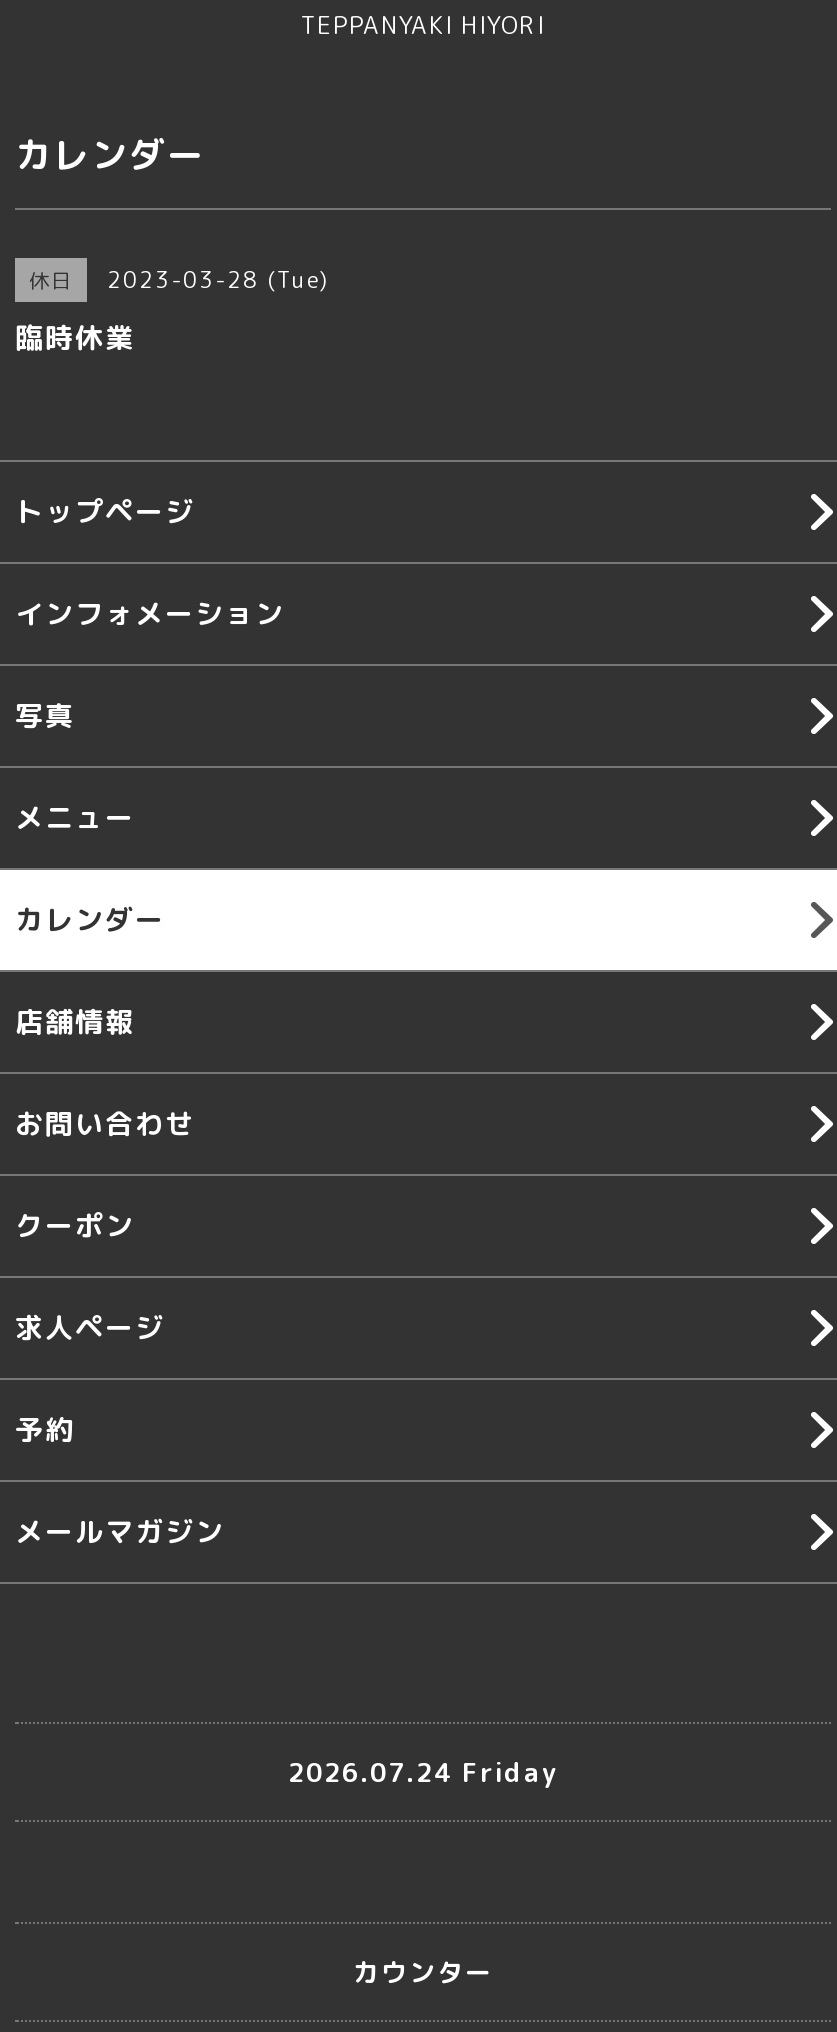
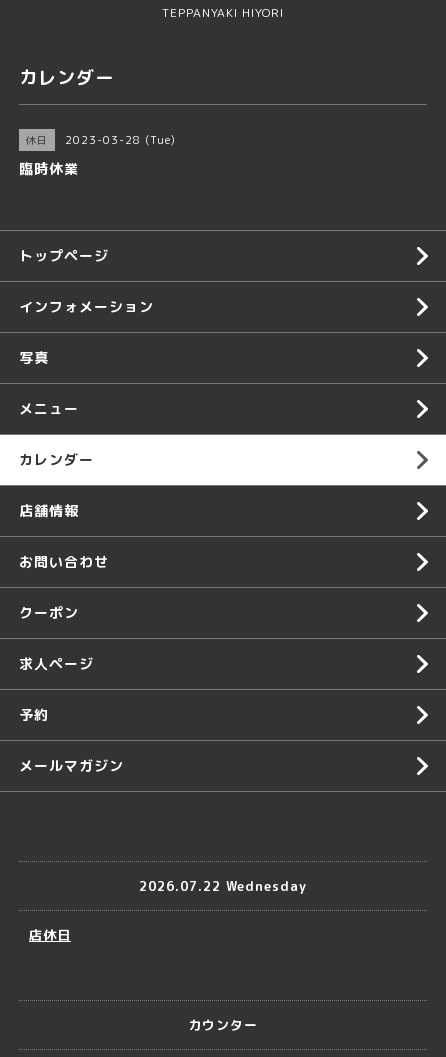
[288,1753,558,1789] 2026.07.24 Friday -> [29,876,307,944] 2026.07.22 Wednesday | 店休日

